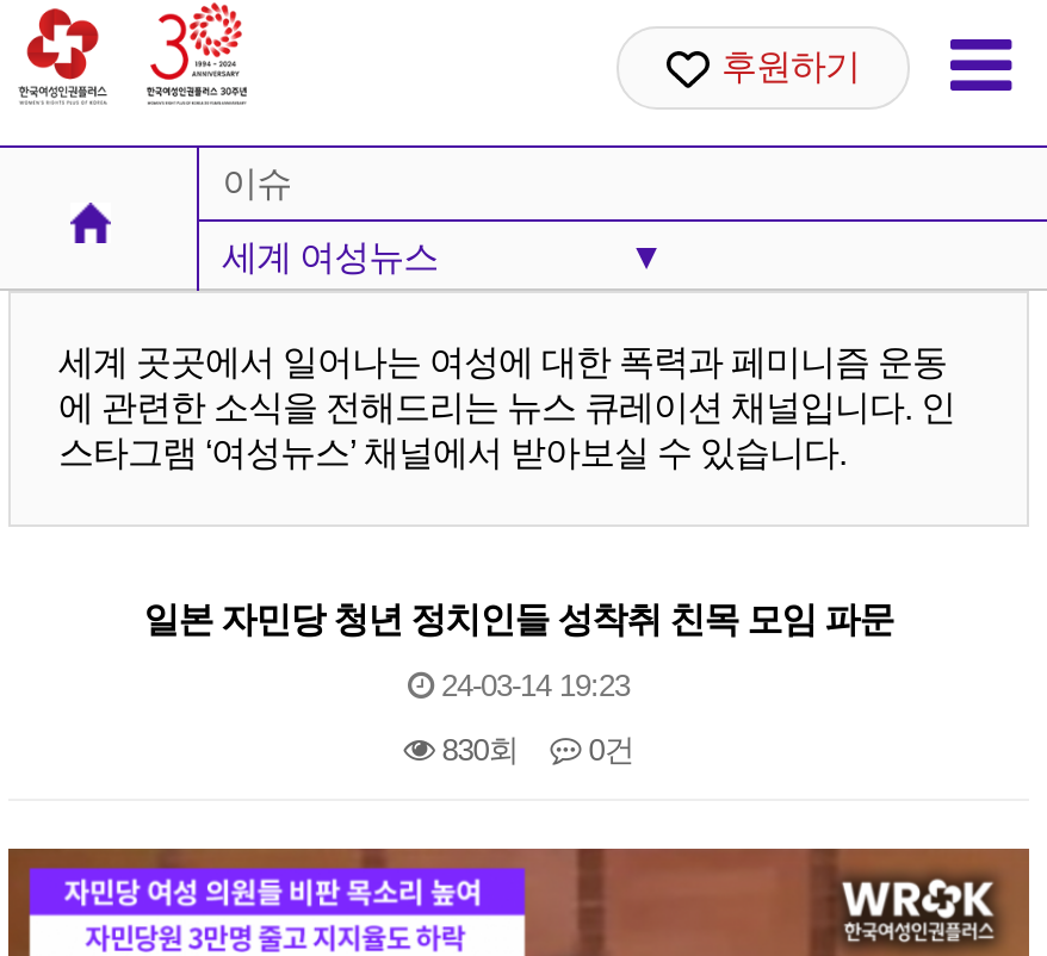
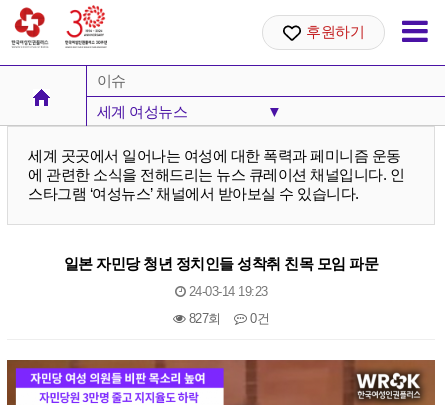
[433,732,634,768] 830회 0건 -> [185,311,269,326] 827회 0건

